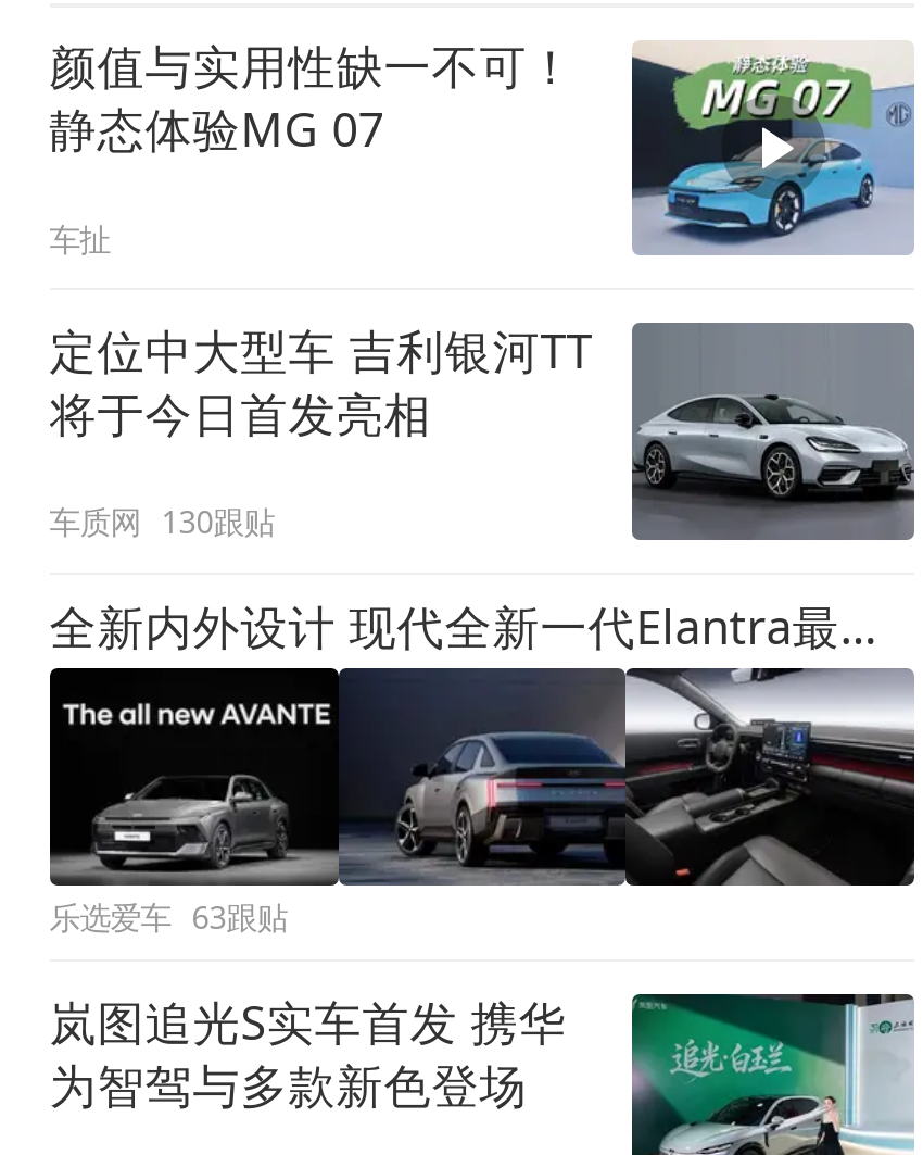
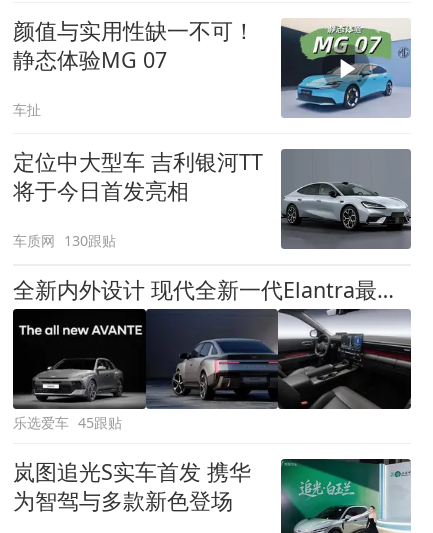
[49,895,287,937] 乐选爱车 63跟贴 -> [13,413,122,432] 乐选爱车 45跟贴

